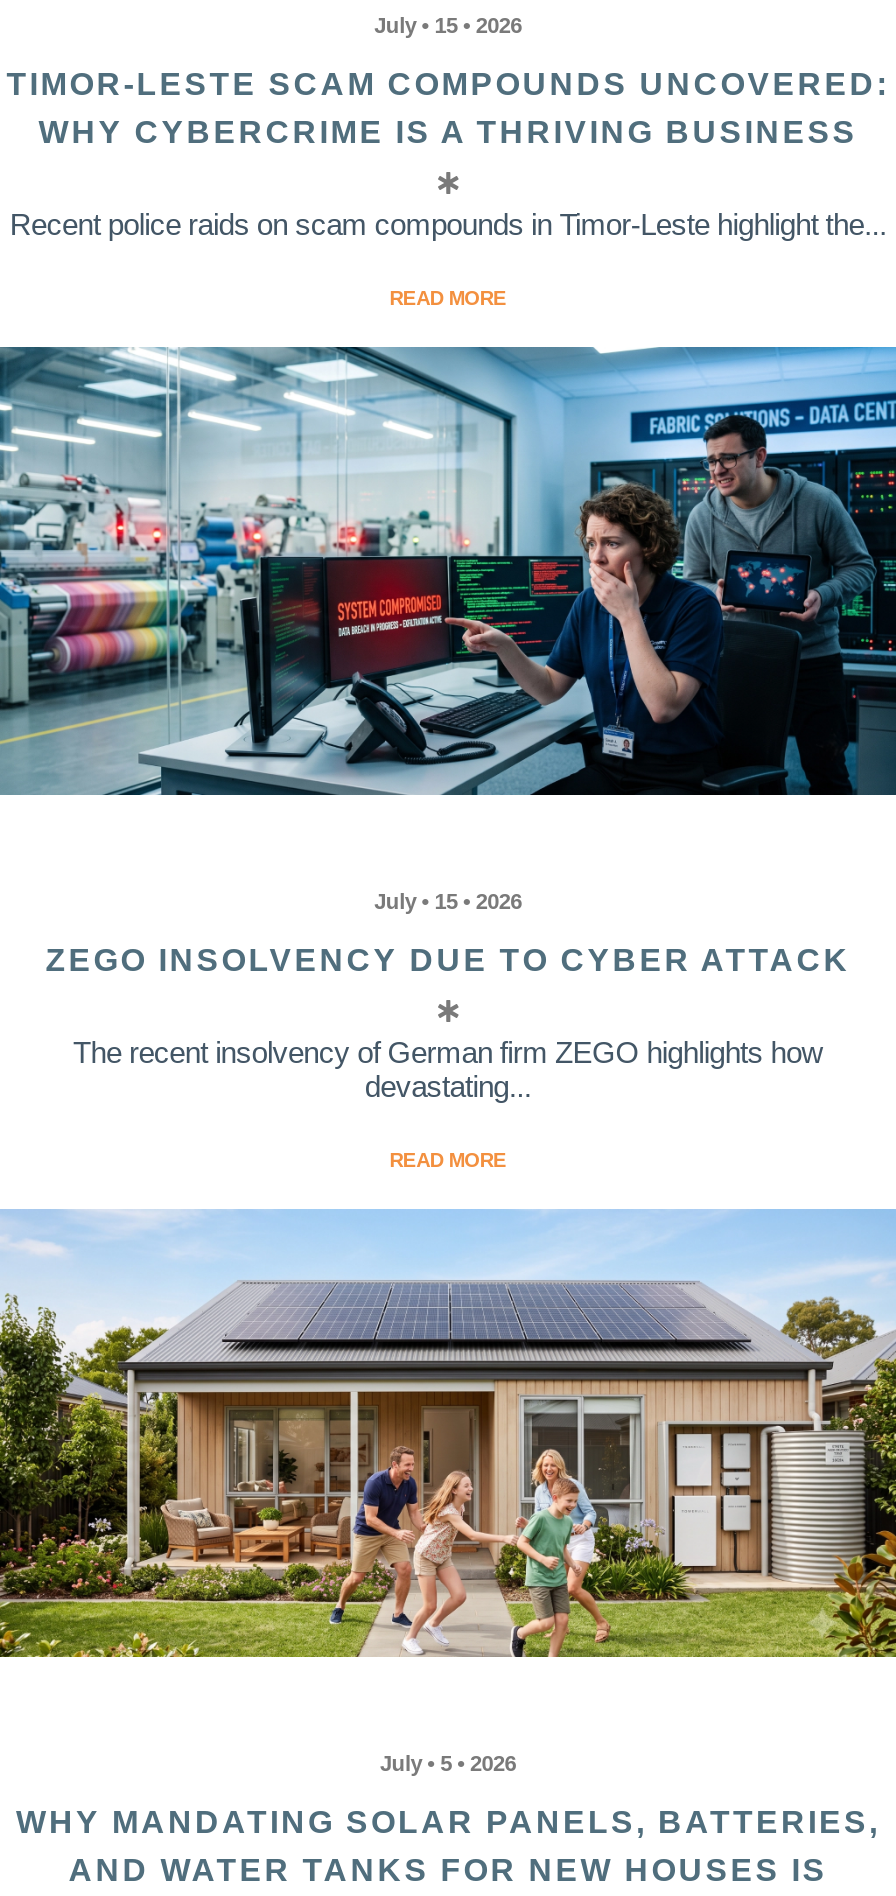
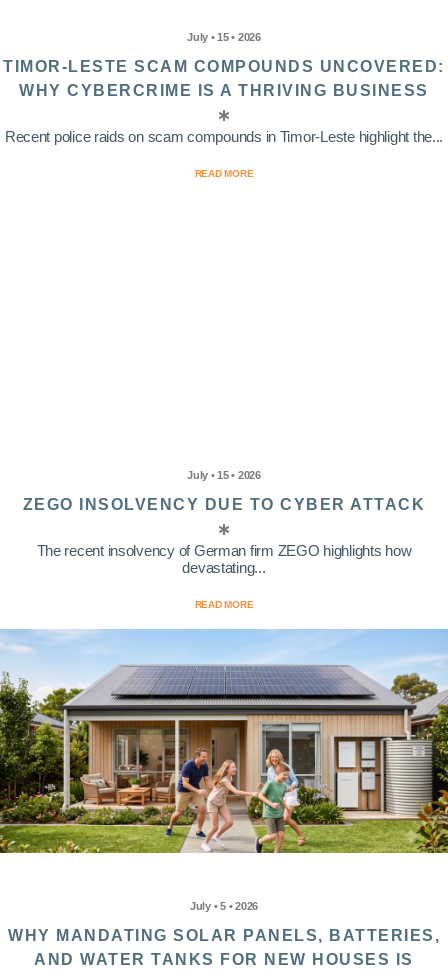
[6,345,890,797] [image] -> none

